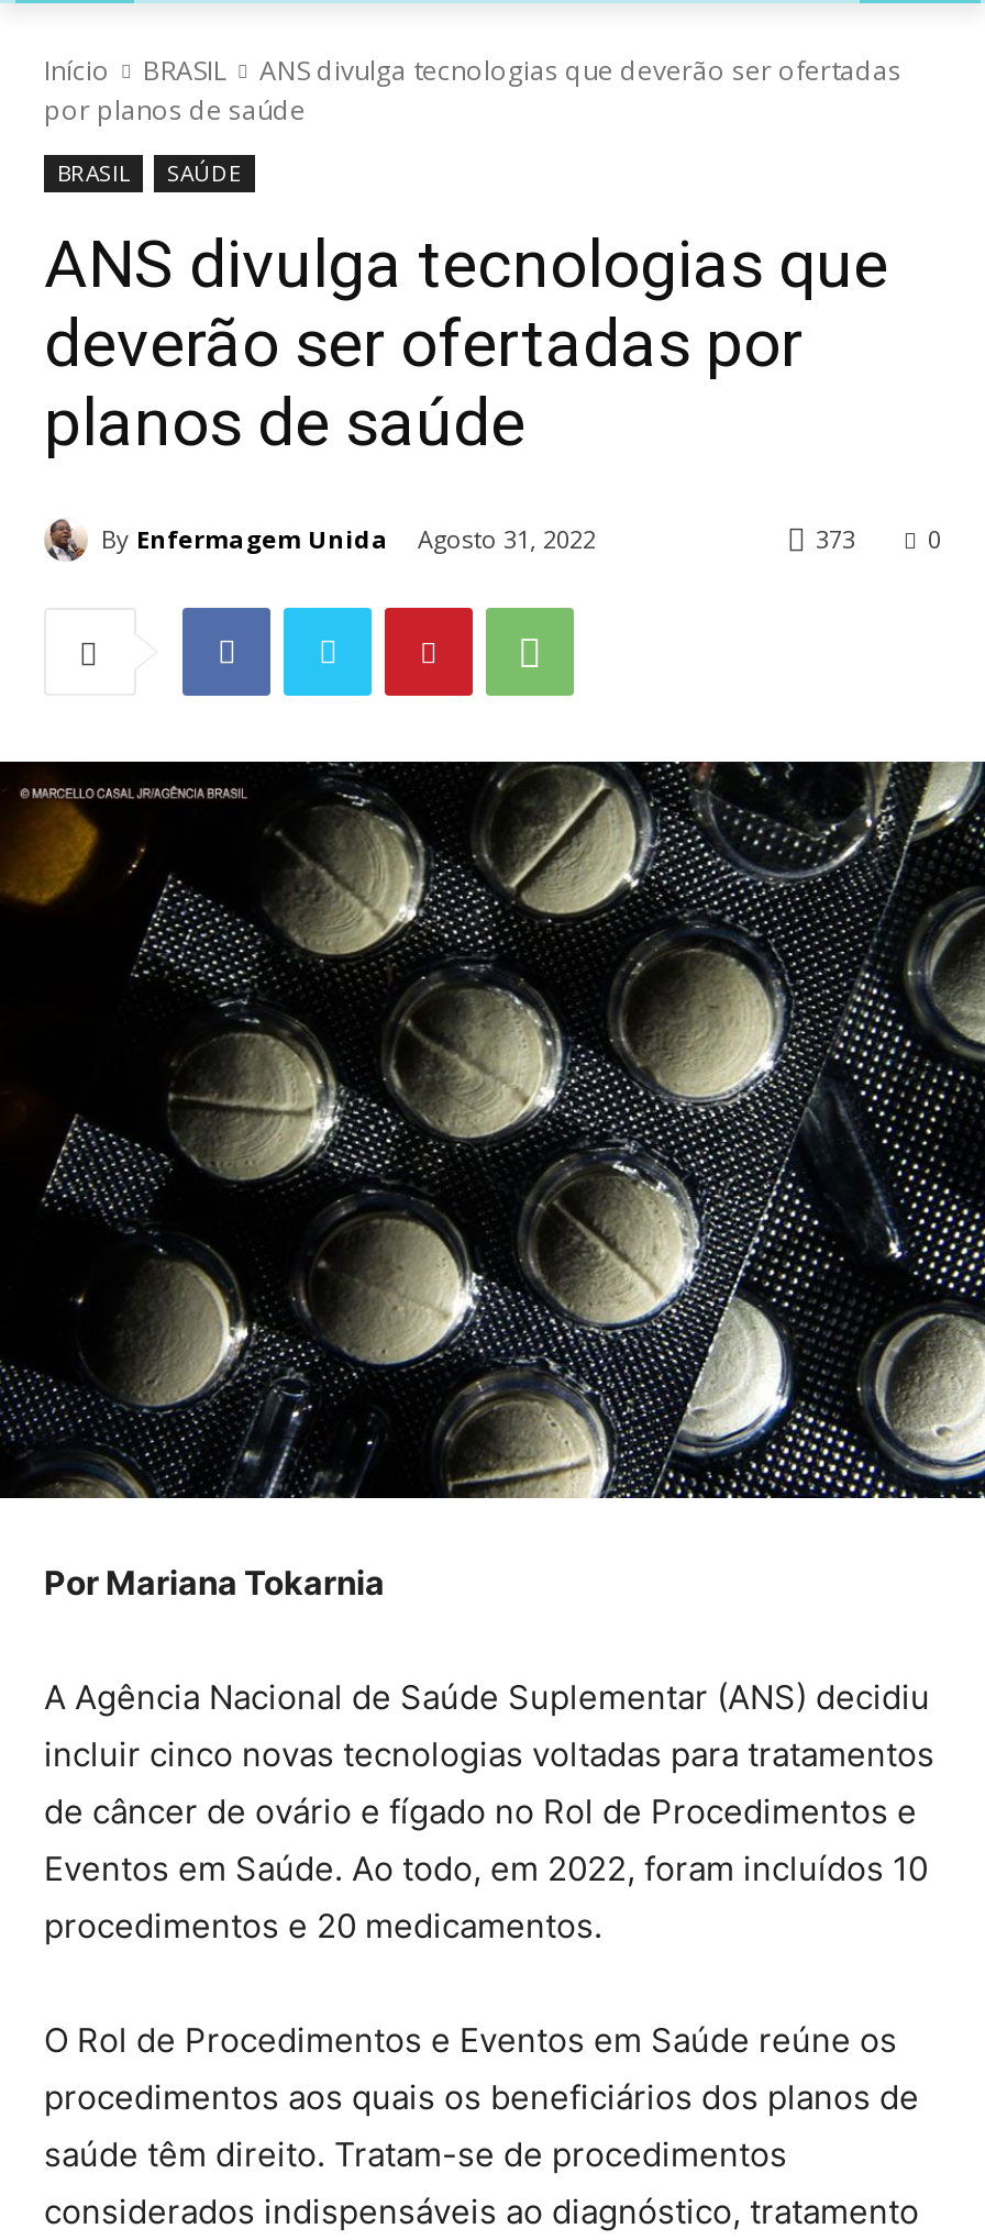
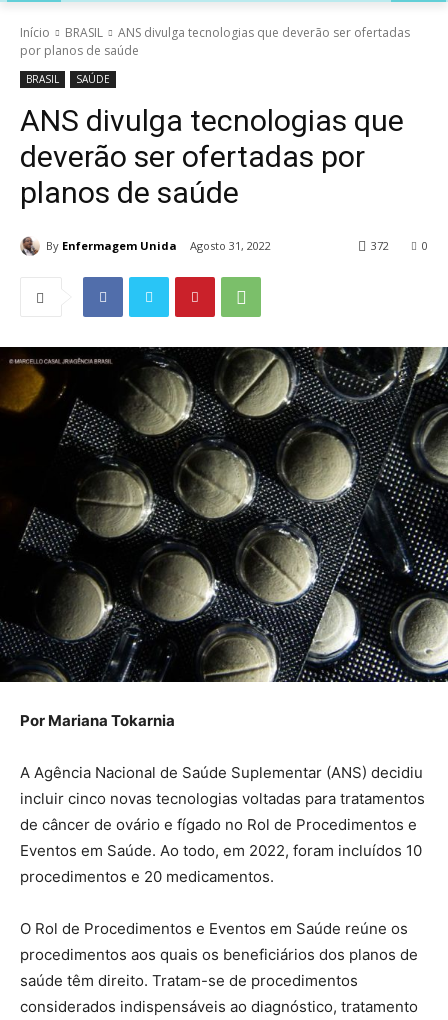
[816,522,855,555] 373 -> [371,238,389,253] 372

